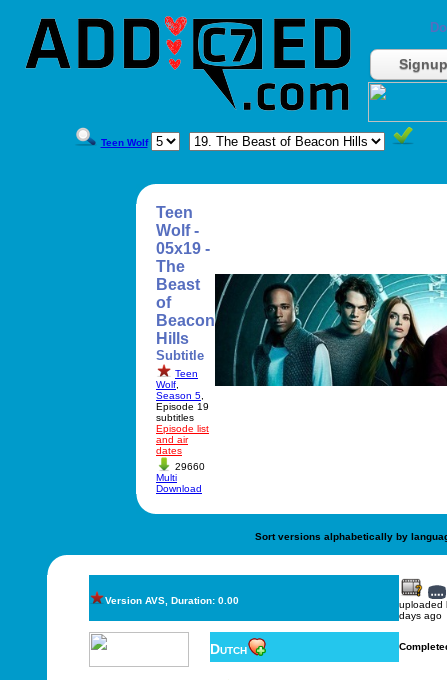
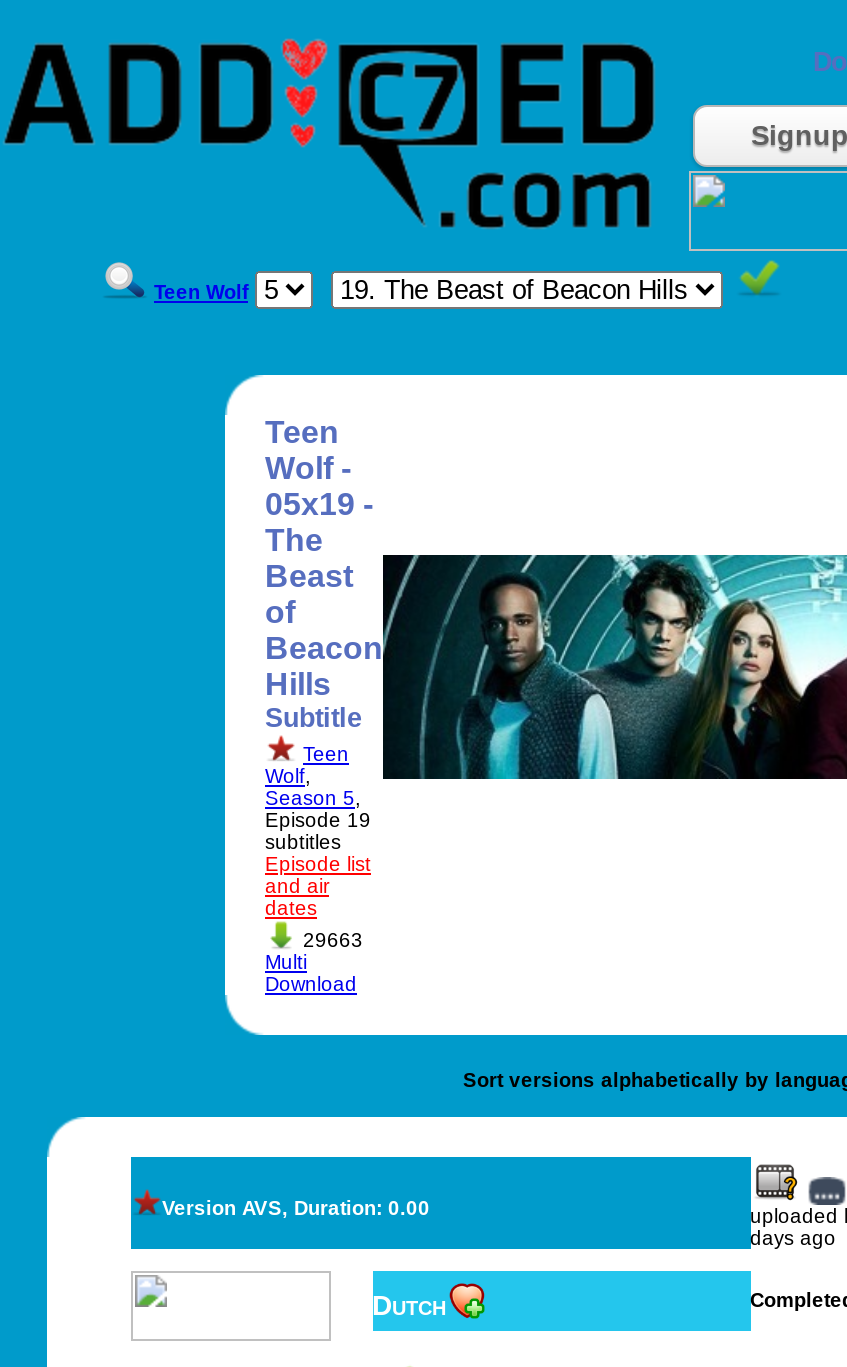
[172,461,205,472] 29660 -> [297,929,363,951] 29663

